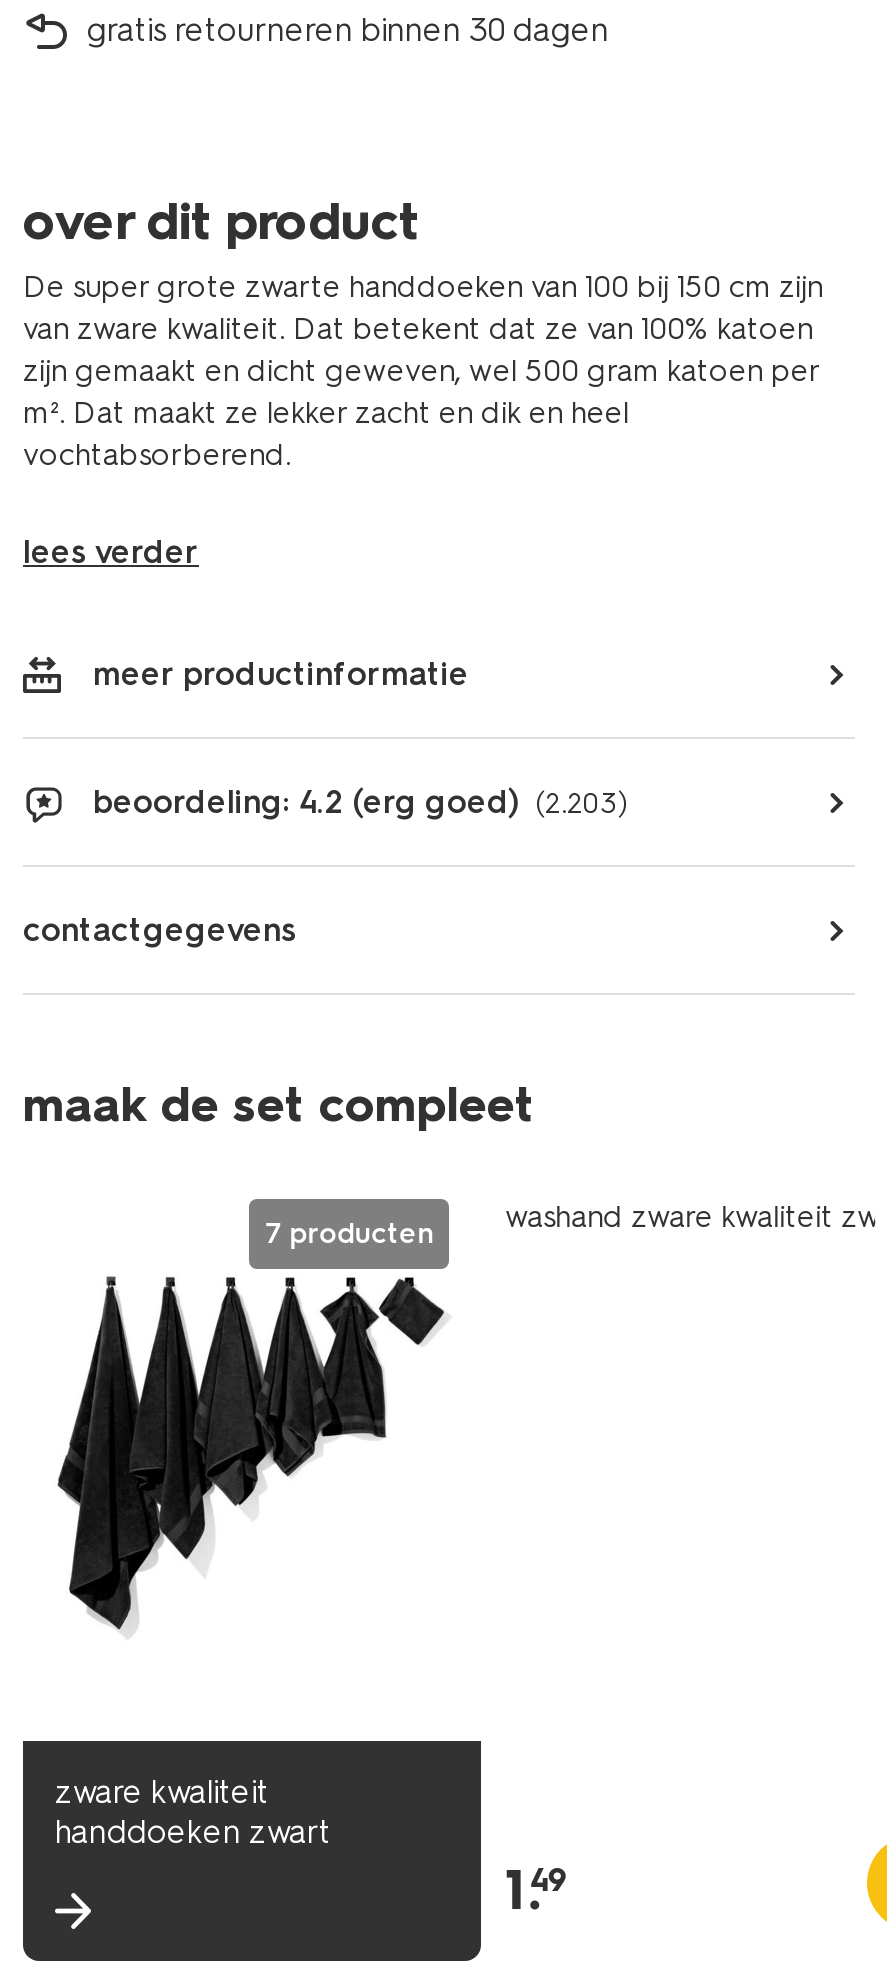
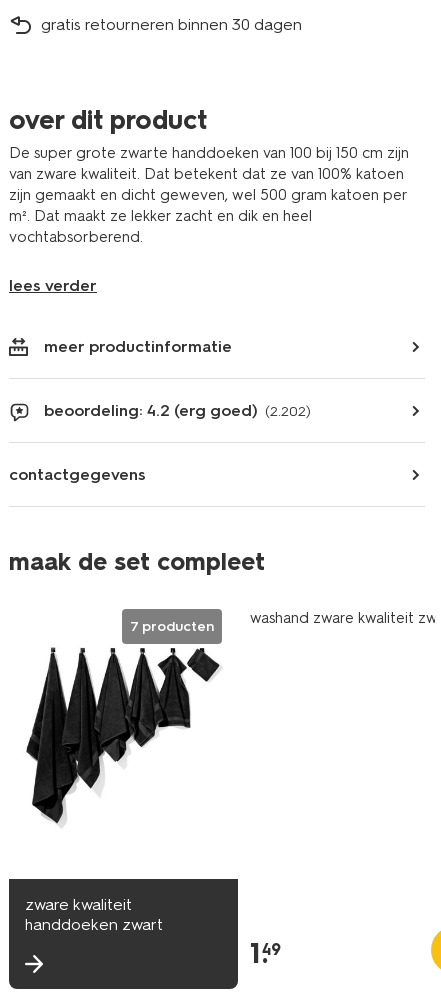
[93,783,629,821] beoordeling: 4.2 (erg goed) (2.203) -> [44,401,311,420] beoordeling: 4.2 (erg goed) (2.202)

